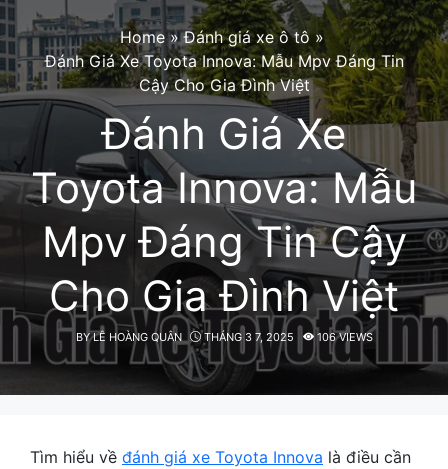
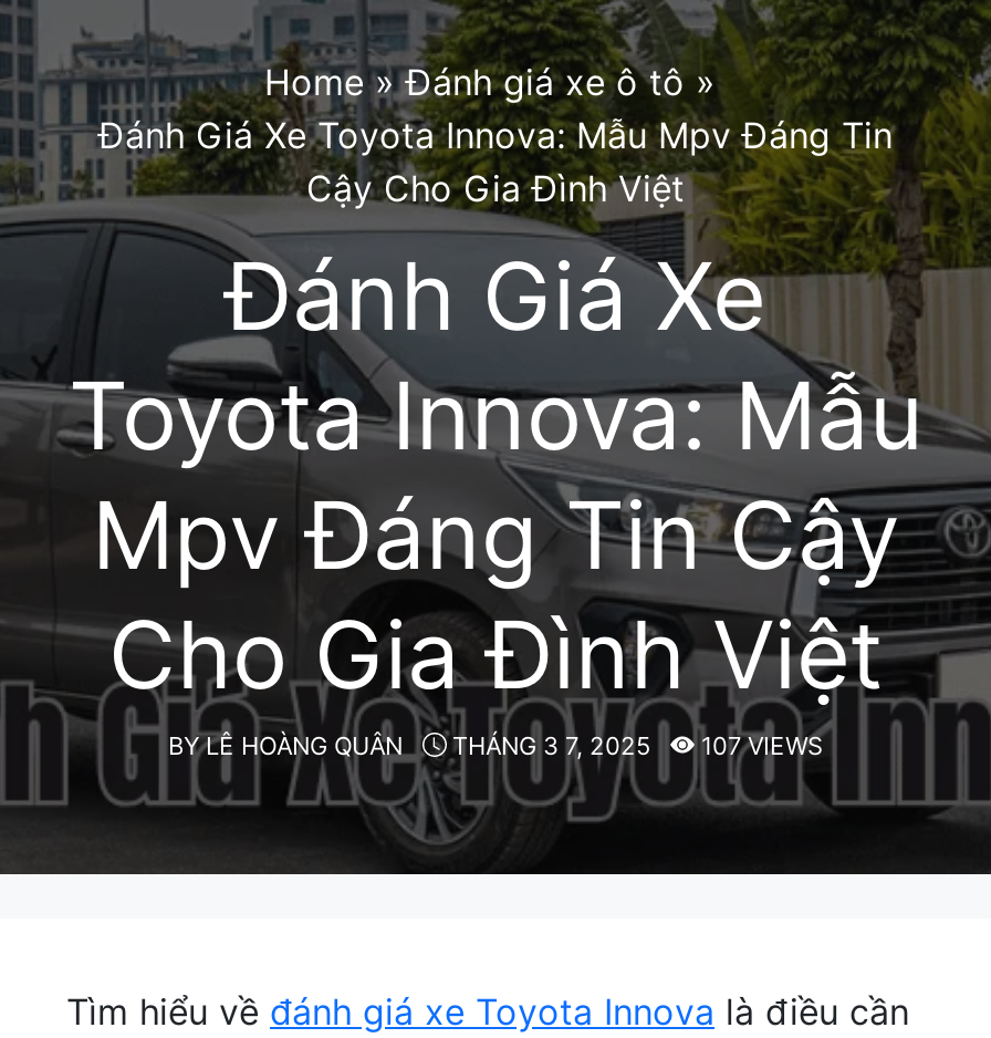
[75,329,372,343] BY LÊ HOÀNG QUÂN THÁNG 3 7, 2025 106 VIEWS -> [168,729,823,760] BY LÊ HOÀNG QUÂN THÁNG 3 7, 2025 107 VIEWS

